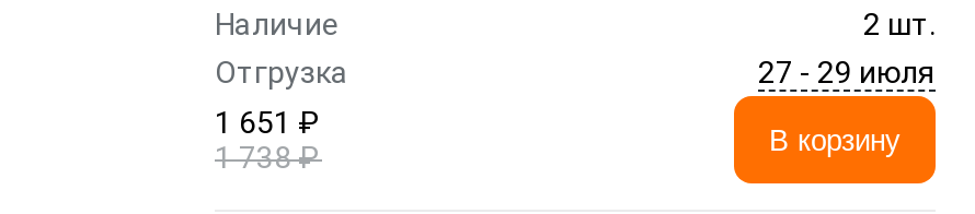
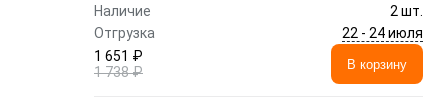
[758,53,936,88] 27 - 29 июля -> [342,24,423,40] 22 - 24 июля

